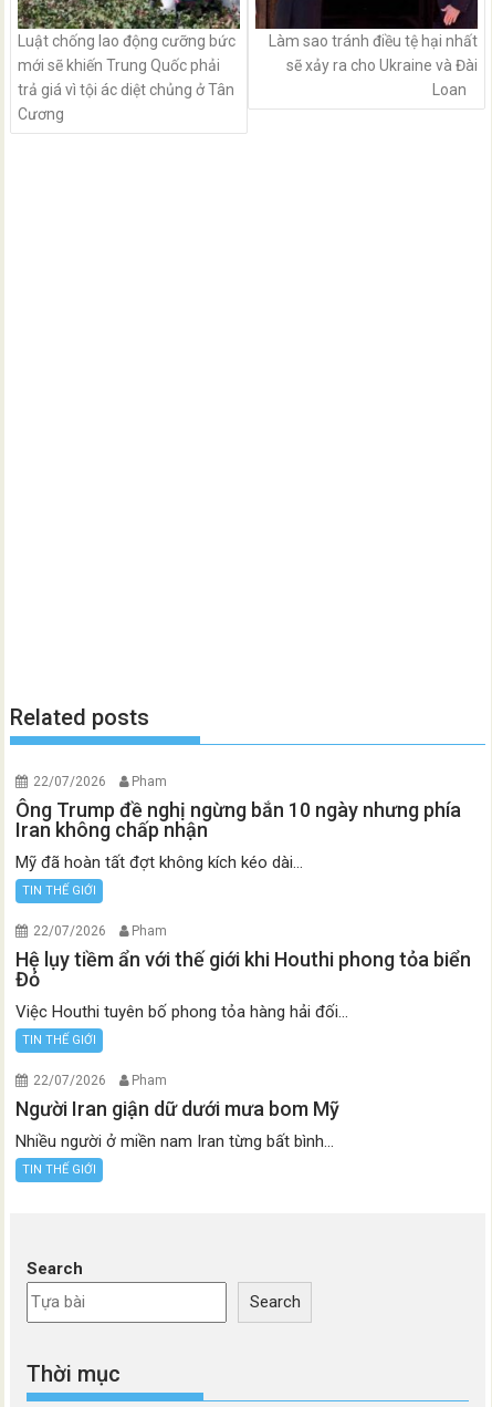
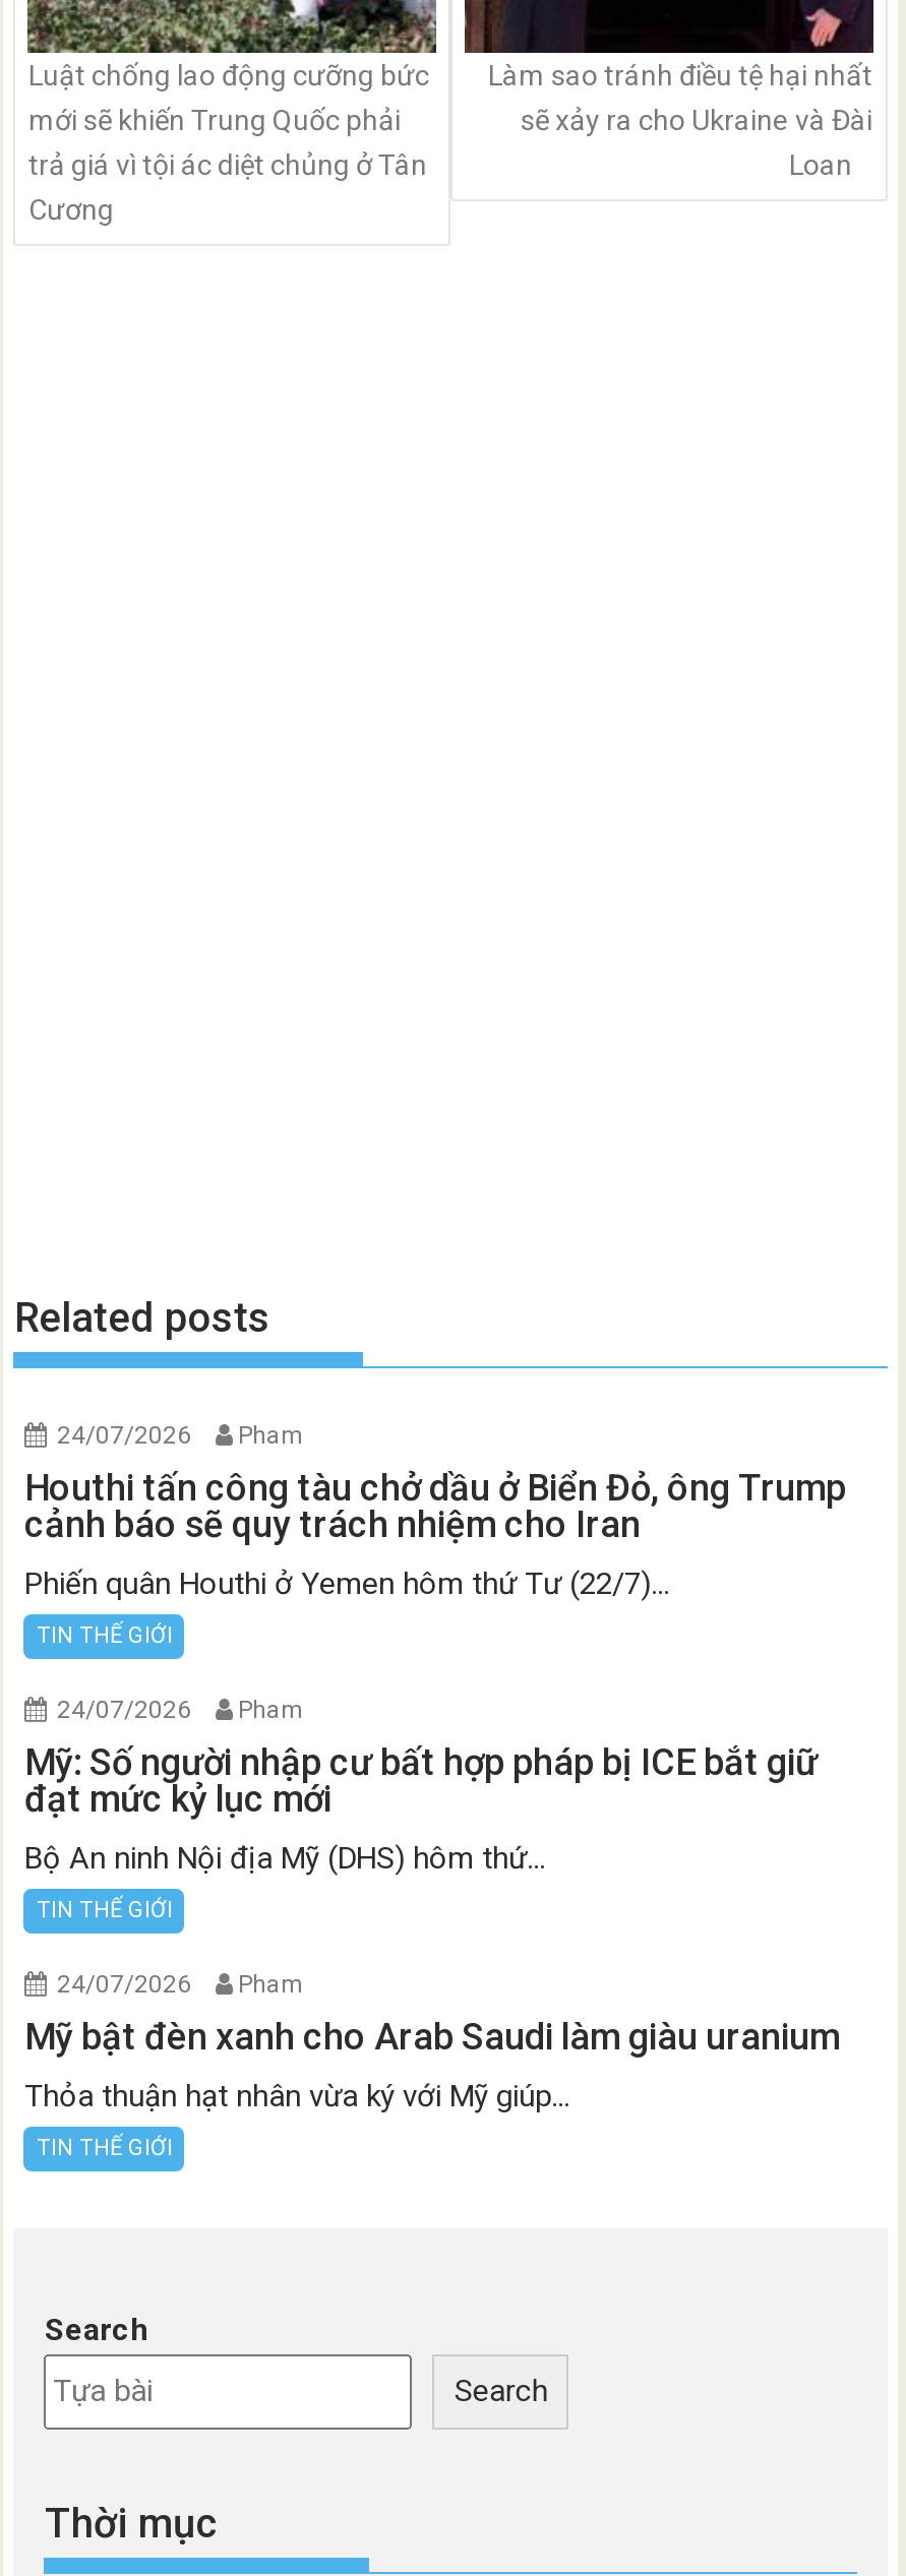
[34,774,168,789] 22/07/2026 Pham -> [57,1421,303,1450] 24/07/2026 Pham
[16,798,462,841] Ông Trump đề nghị ngừng bắn 10 ngày nhưng phía | Iran không chấp nhận -> [24,1466,846,1545] Houthi tấn công tàu chở dầu ở Biển Đỏ, ông Trump | cảnh báo sẽ quy trách nhiệm cho Iran
[16,853,303,872] Mỹ đã hoàn tất đợt không kích kéo dài... -> [24,1566,669,1602] Phiến quân Houthi ở Yemen hôm thứ Tư (22/7)...
[34,923,168,939] 22/07/2026 Pham -> [57,1696,303,1724] 24/07/2026 Pham
[16,948,472,991] Hệ lụy tiềm ẩn với thế giới khi Houthi phong tỏa biển | Đỏ -> [24,1741,818,1820] Mỹ: Số người nhập cư bất hợp pháp bị ICE bắt giữ | đạt mức kỷ lục mới
[16,1002,349,1022] Việc Houthi tuyên bố phong tỏa hàng hải đối... -> [24,1840,545,1877] Bộ An ninh Nội địa Mỹ (DHS) hôm thứ...
[34,1073,168,1088] 22/07/2026 Pham -> [57,1970,303,1999] 24/07/2026 Pham
[16,1097,340,1120] Người Iran giận dữ dưới mưa bom Mỹ -> [24,2015,840,2058] Mỹ bật đèn xanh cho Arab Saudi làm giàu uranium
[16,1131,334,1151] Nhiều người ở miền nam Iran từng bất bình... -> [24,2078,569,2115] Thỏa thuận hạt nhân vừa ký với Mỹ giúp...

